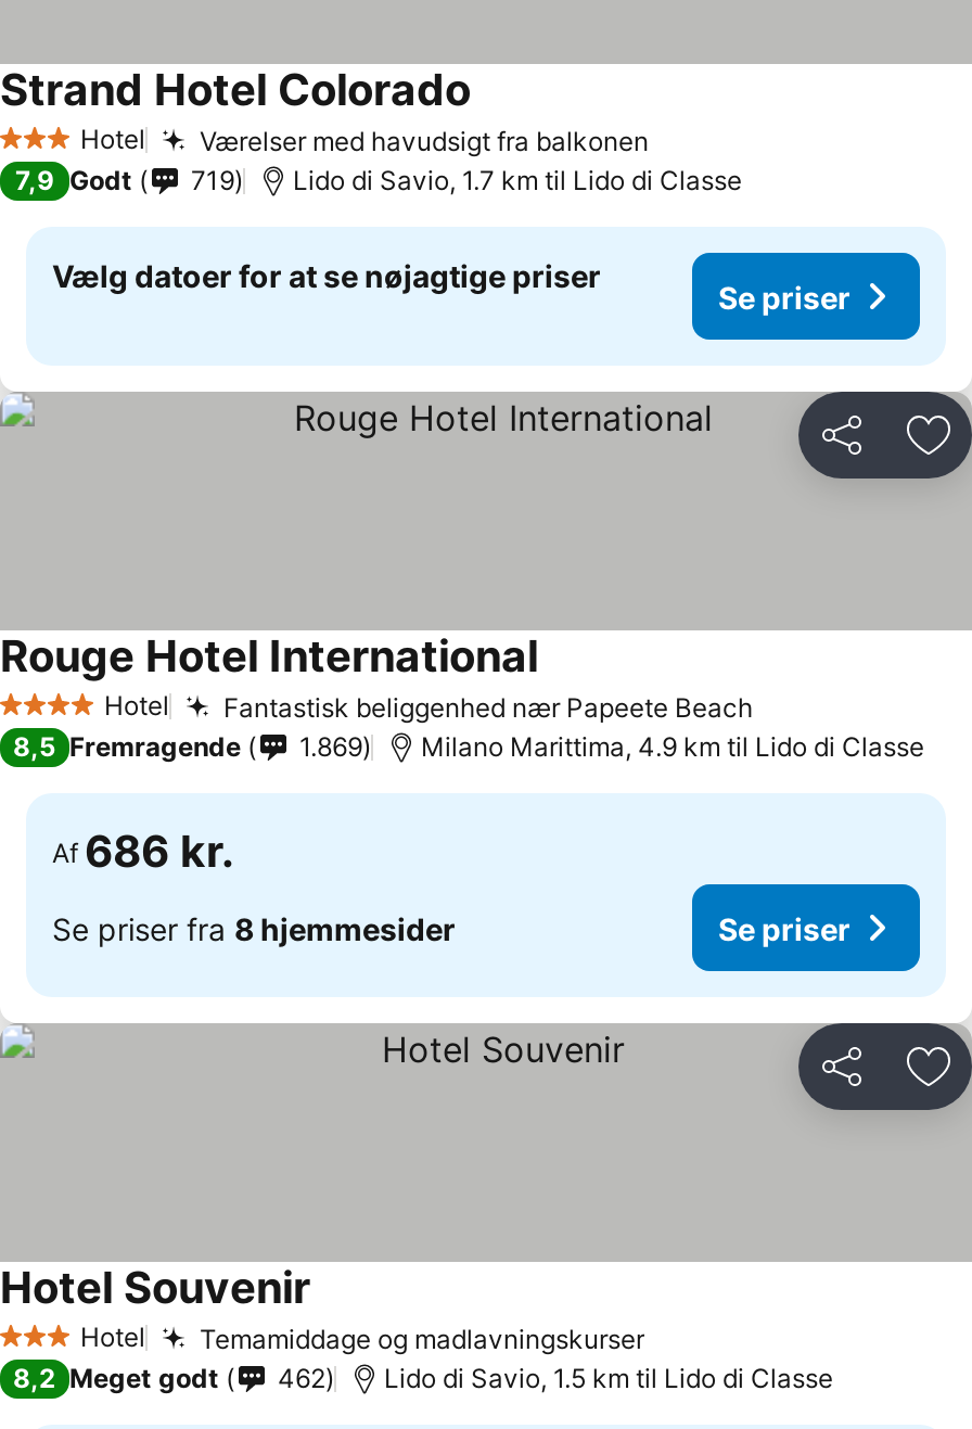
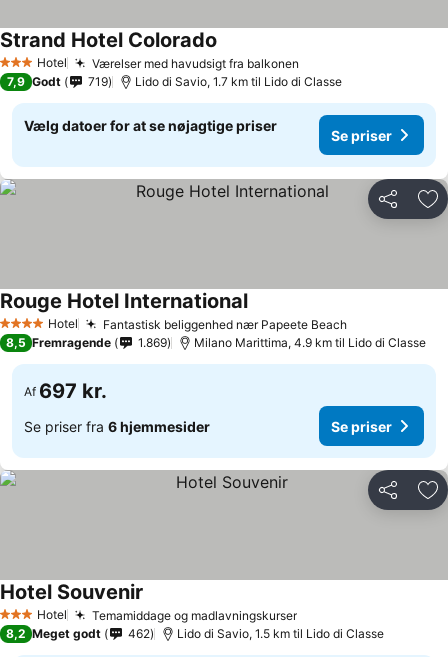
[52,826,234,878] Af 686 kr. -> [24,379,107,403] Af 697 kr.
[52,909,456,946] Se priser fra 8 hjemmesider -> [24,417,210,434] Se priser fra 6 hjemmesider

